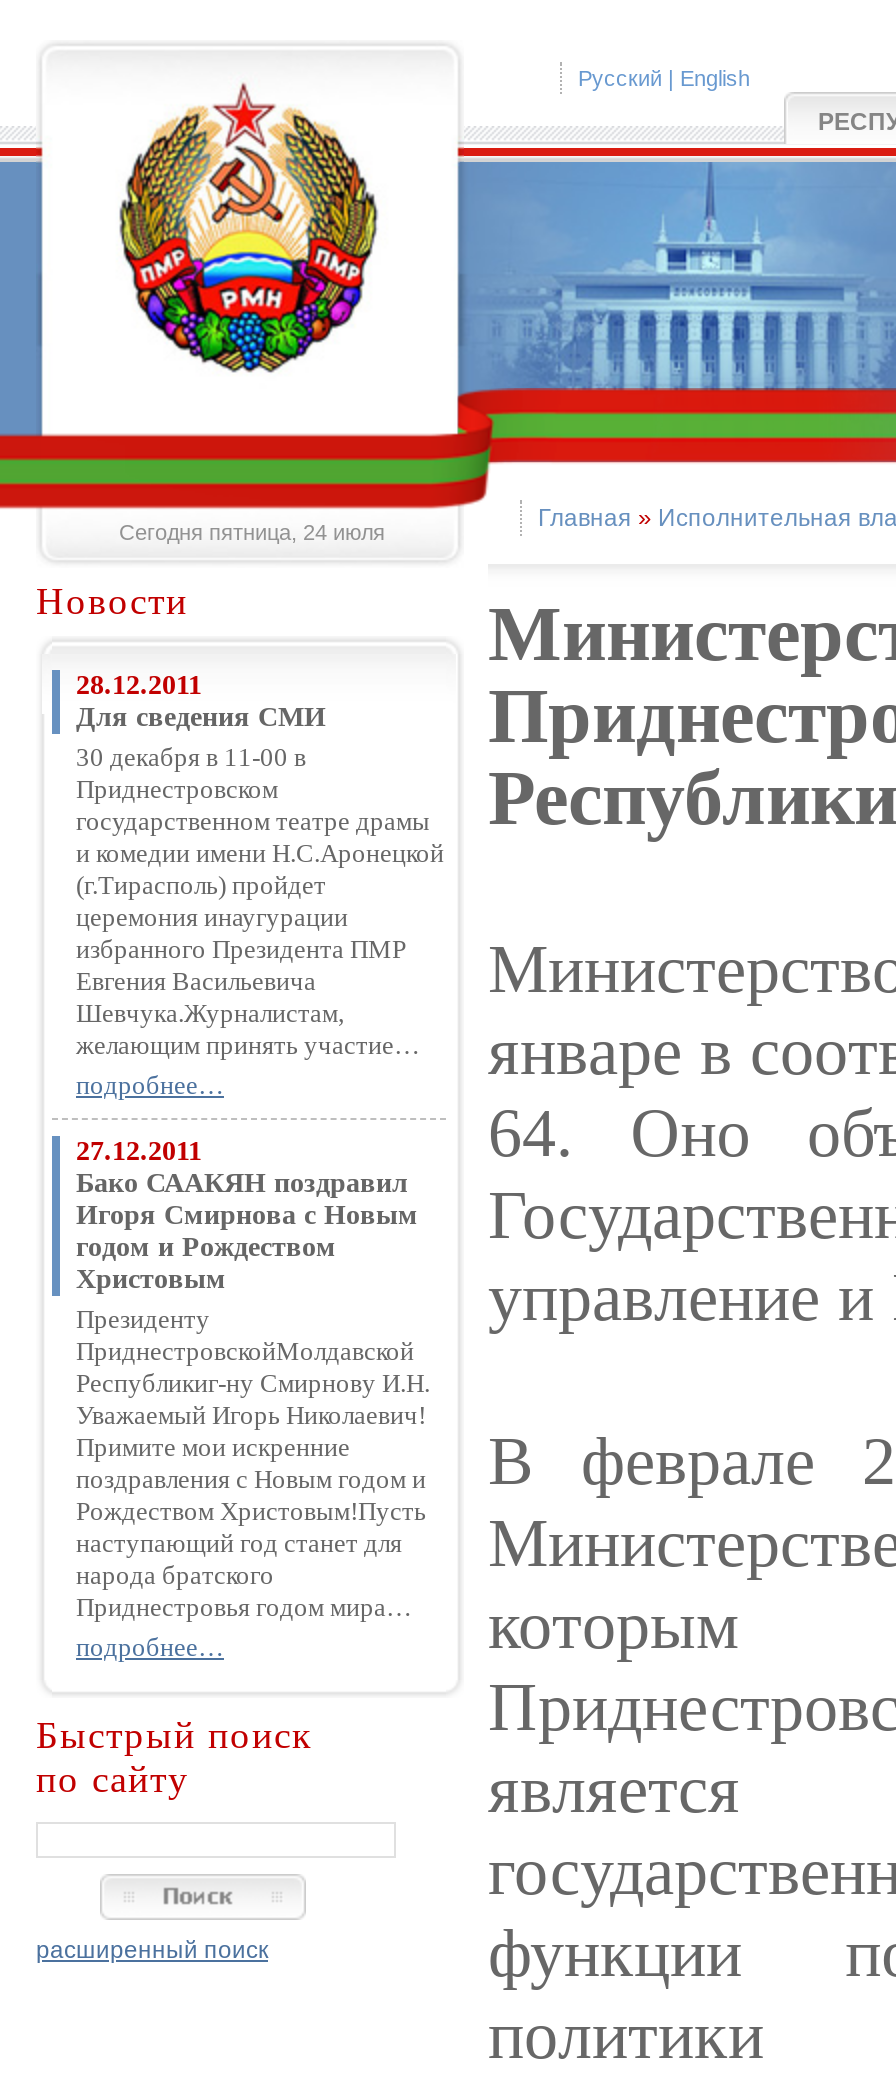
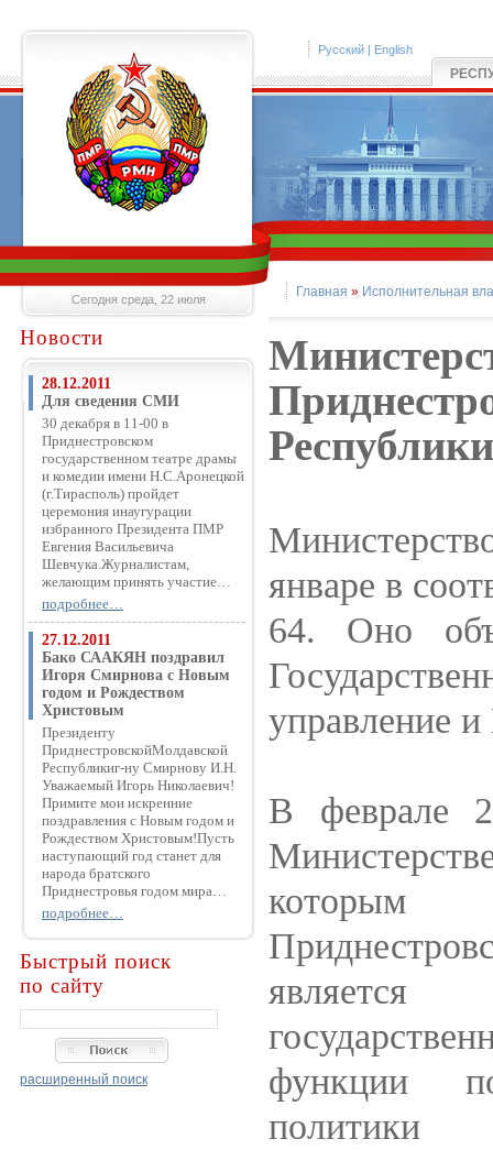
[119,520,385,544] Сегодня пятница, 24 июля -> [72,293,206,306] Сегодня среда, 22 июля

